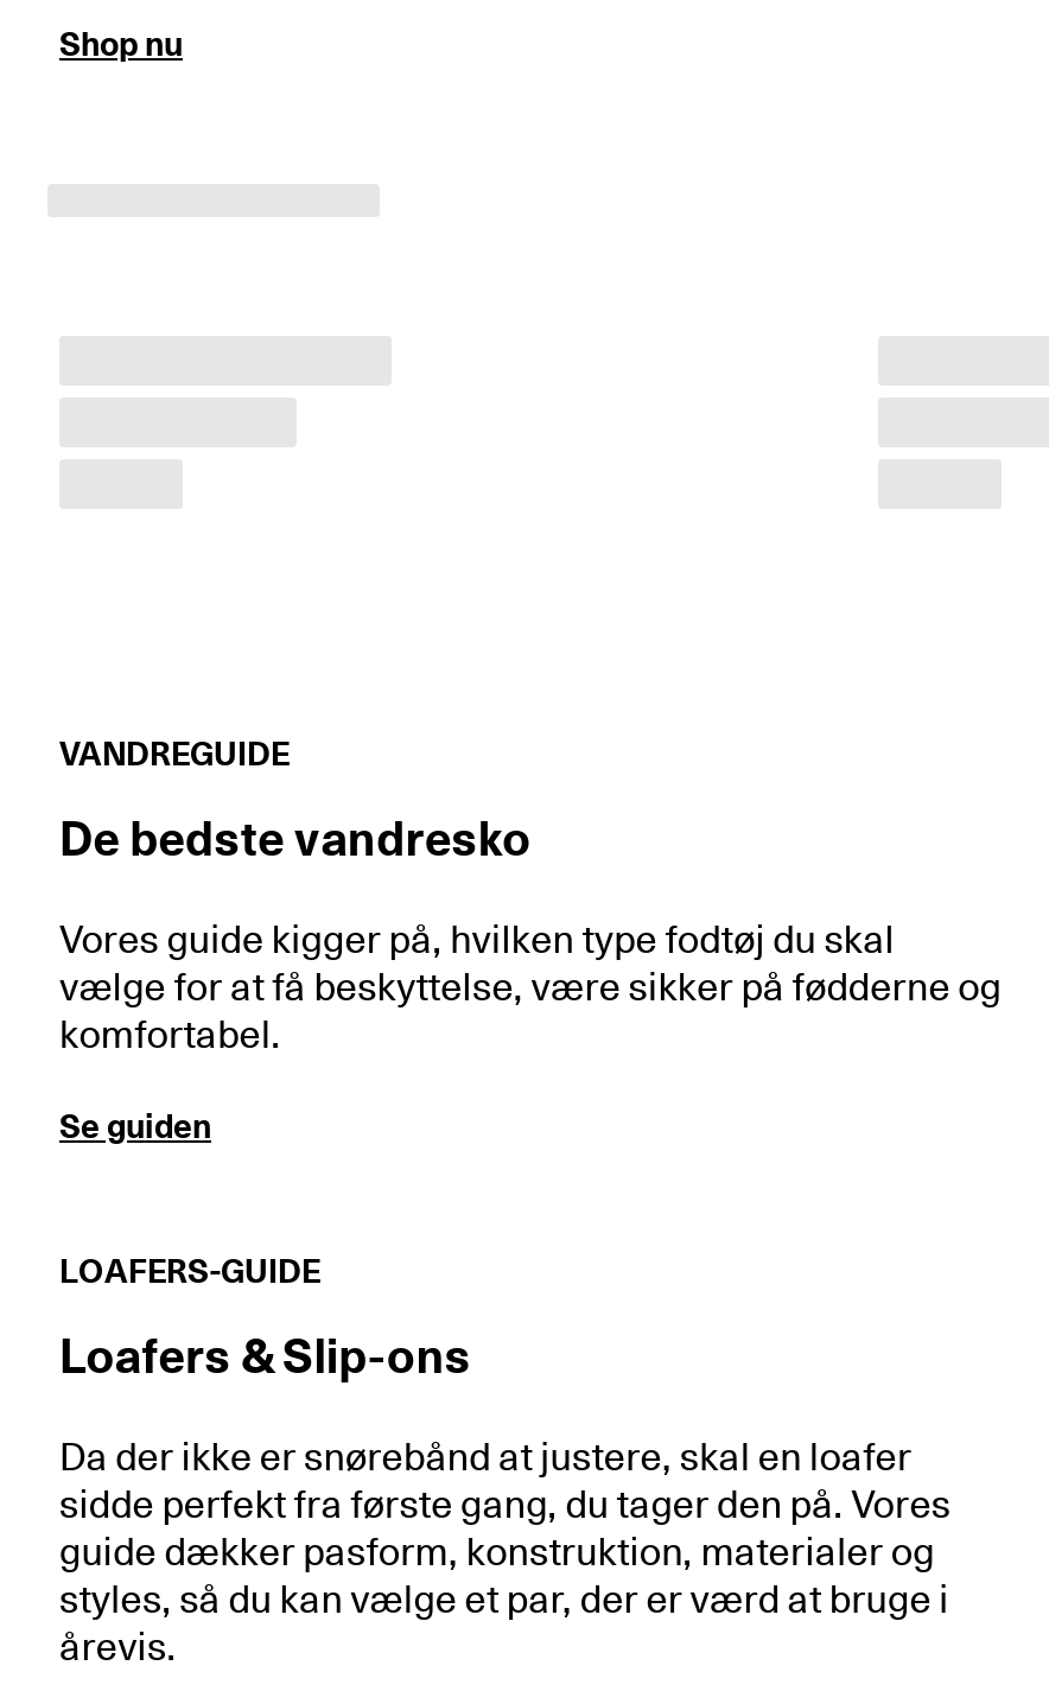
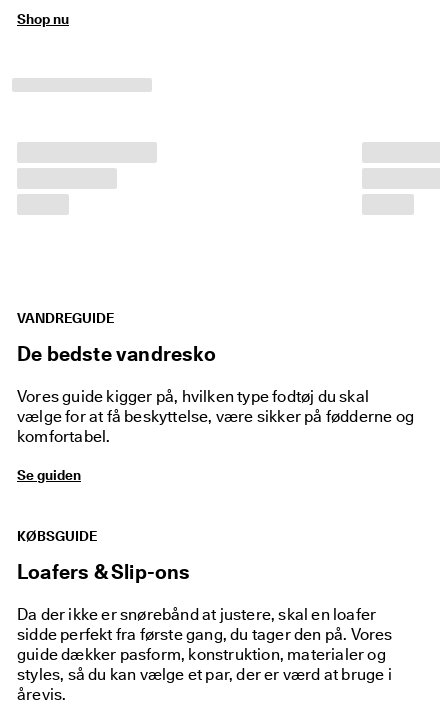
[59,1252,320,1290] LOAFERS-GUIDE -> [17,528,97,544] KØBSGUIDE

